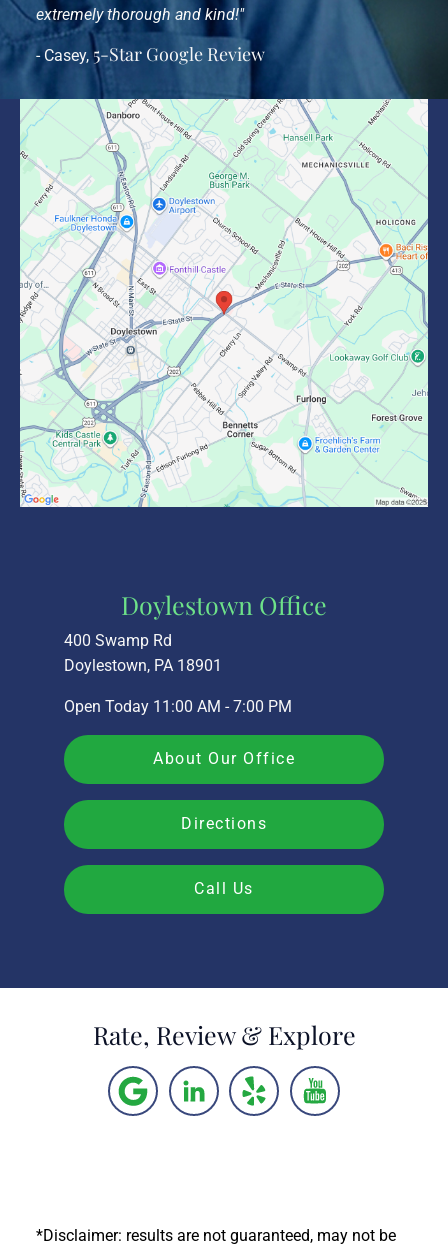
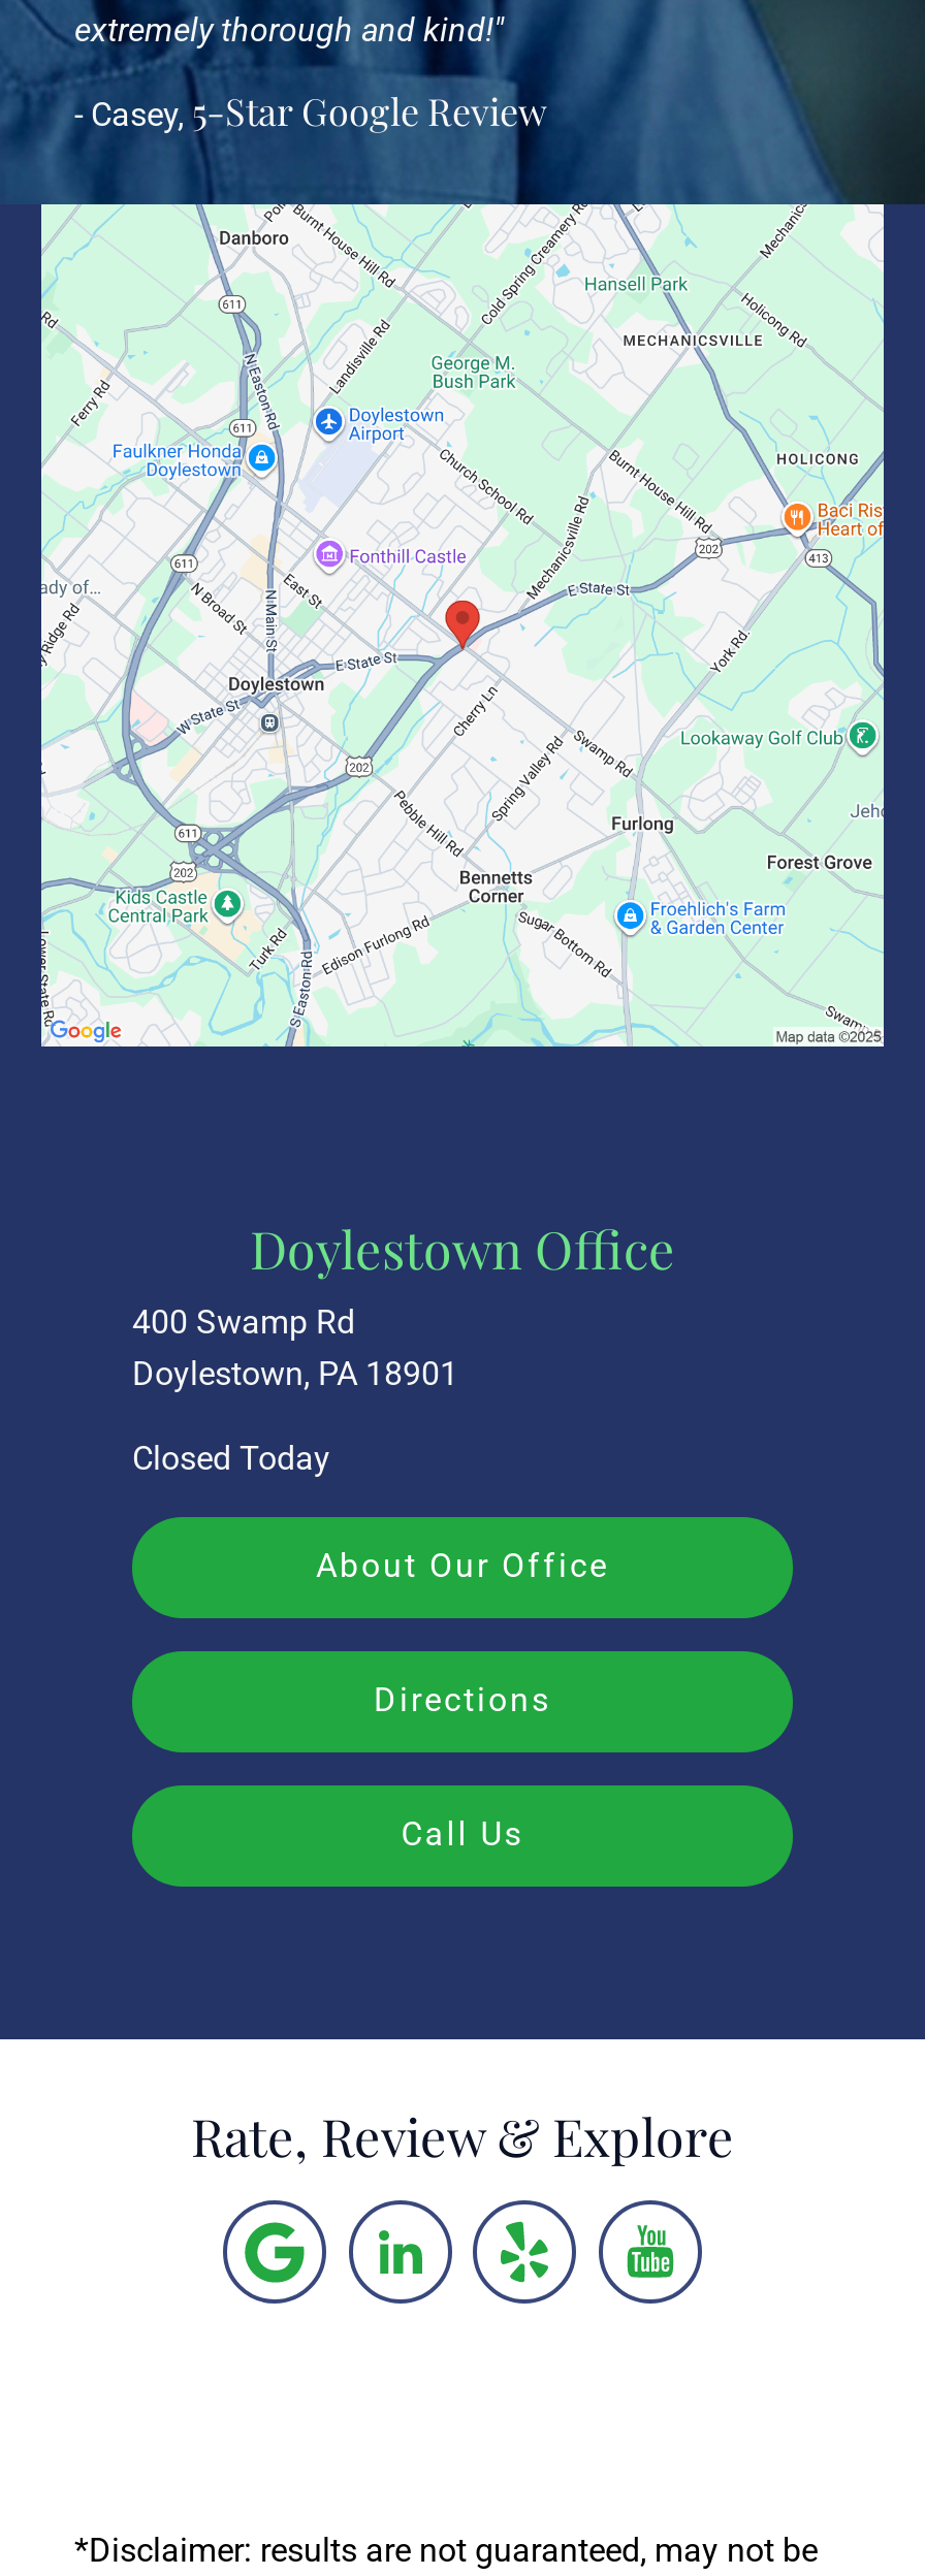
[64,697,292,716] Open Today 11:00 AM - 7:00 PM -> [132,1439,330,1478] Closed Today

